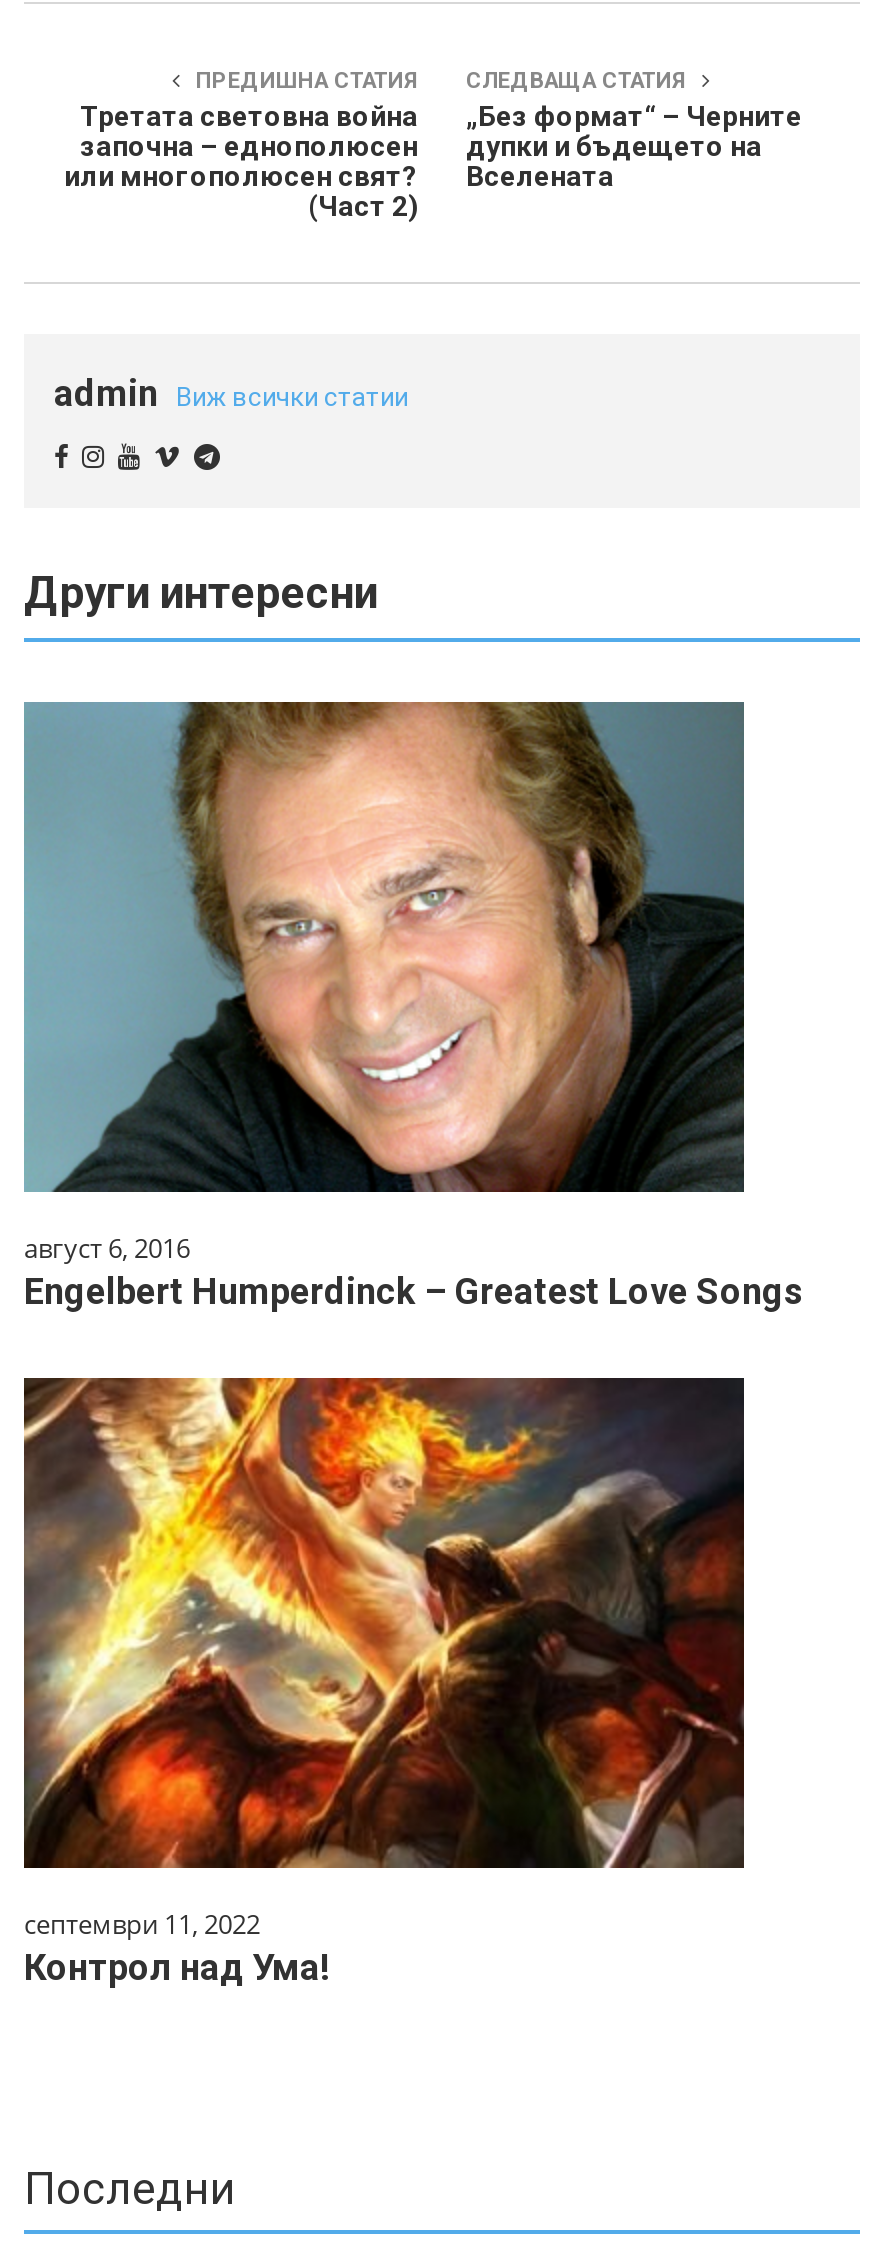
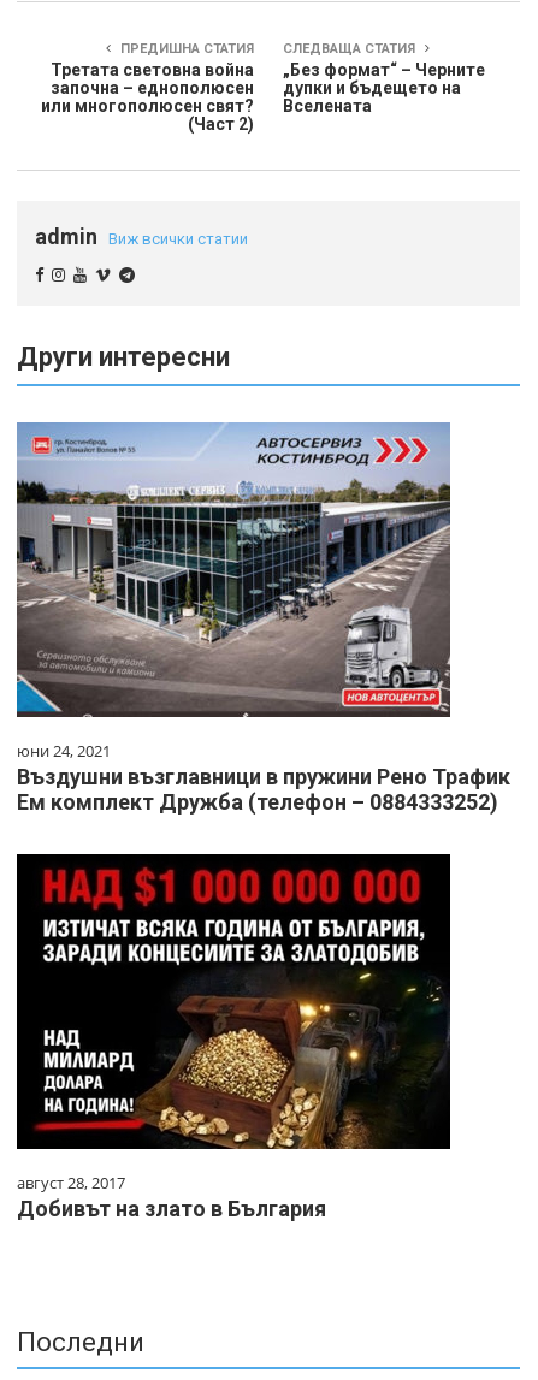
[24,700,802,1313] [image] | август 6, 2016 | Engelbert Humperdinck – Greatest Love Songs -> [16,422,510,815] [image] | юни 24, 2021 | Въздушни възглавници в пружини Рено Трафик | Ем комплект Дружба (телефон – 0884333252)
[22,1376,744,1989] [image] | септември 11, 2022 | Контрол над Ума! -> [16,853,450,1222] [image] | август 28, 2017 | Добивът на злато в България

